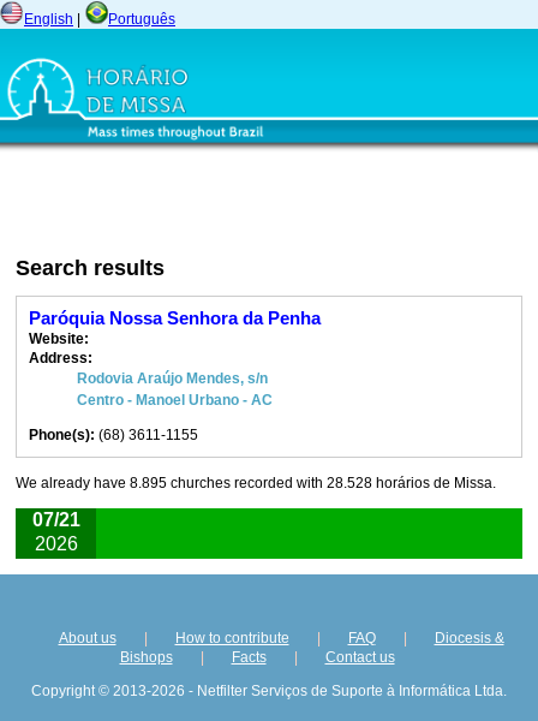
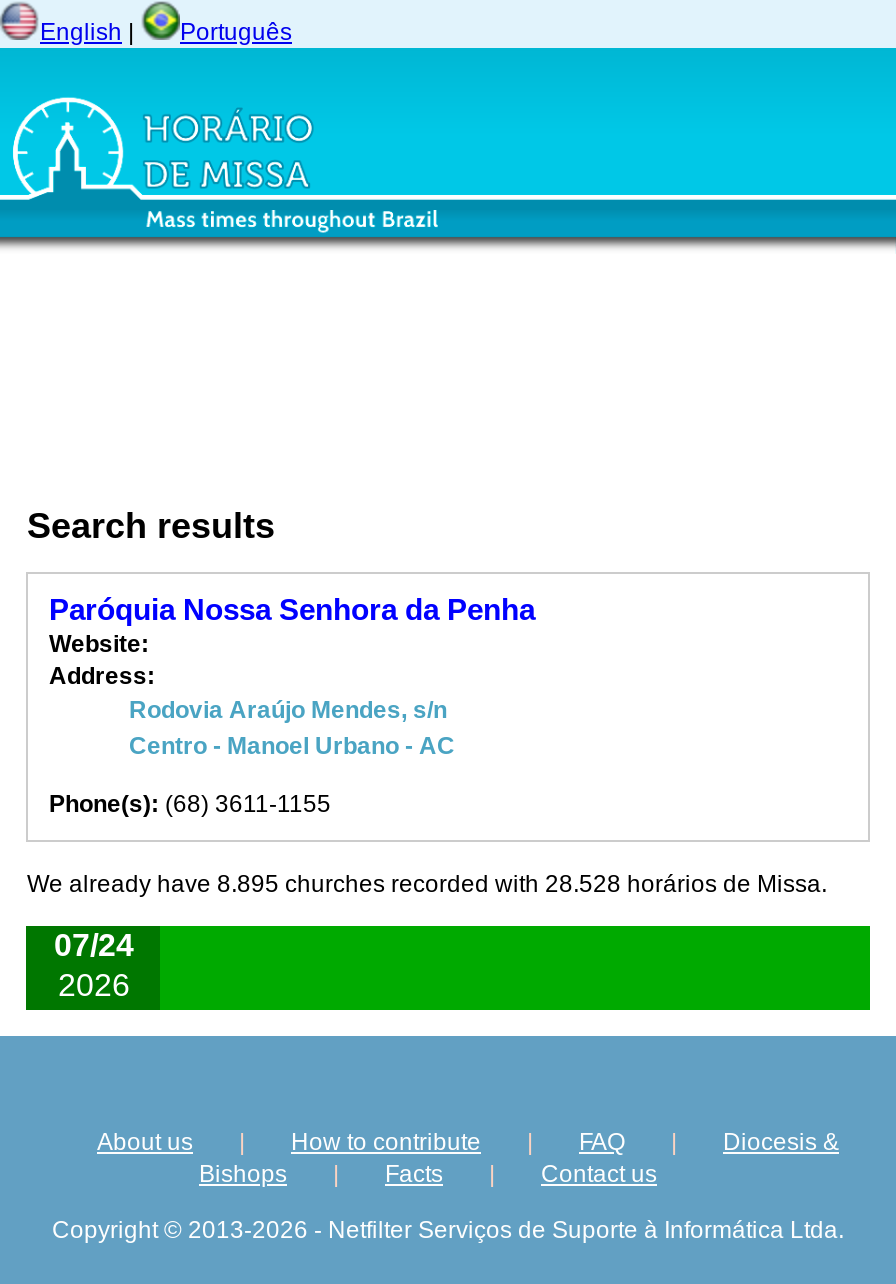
[32,510,80,530] 07/21 -> [54,928,134,962] 07/24

